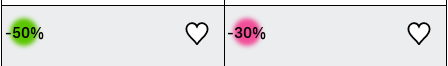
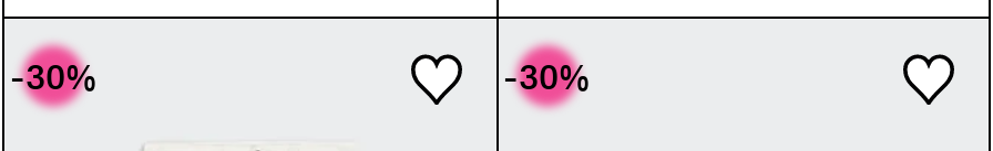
[4,22,43,41] -50% -> [10,53,96,95] -30%

